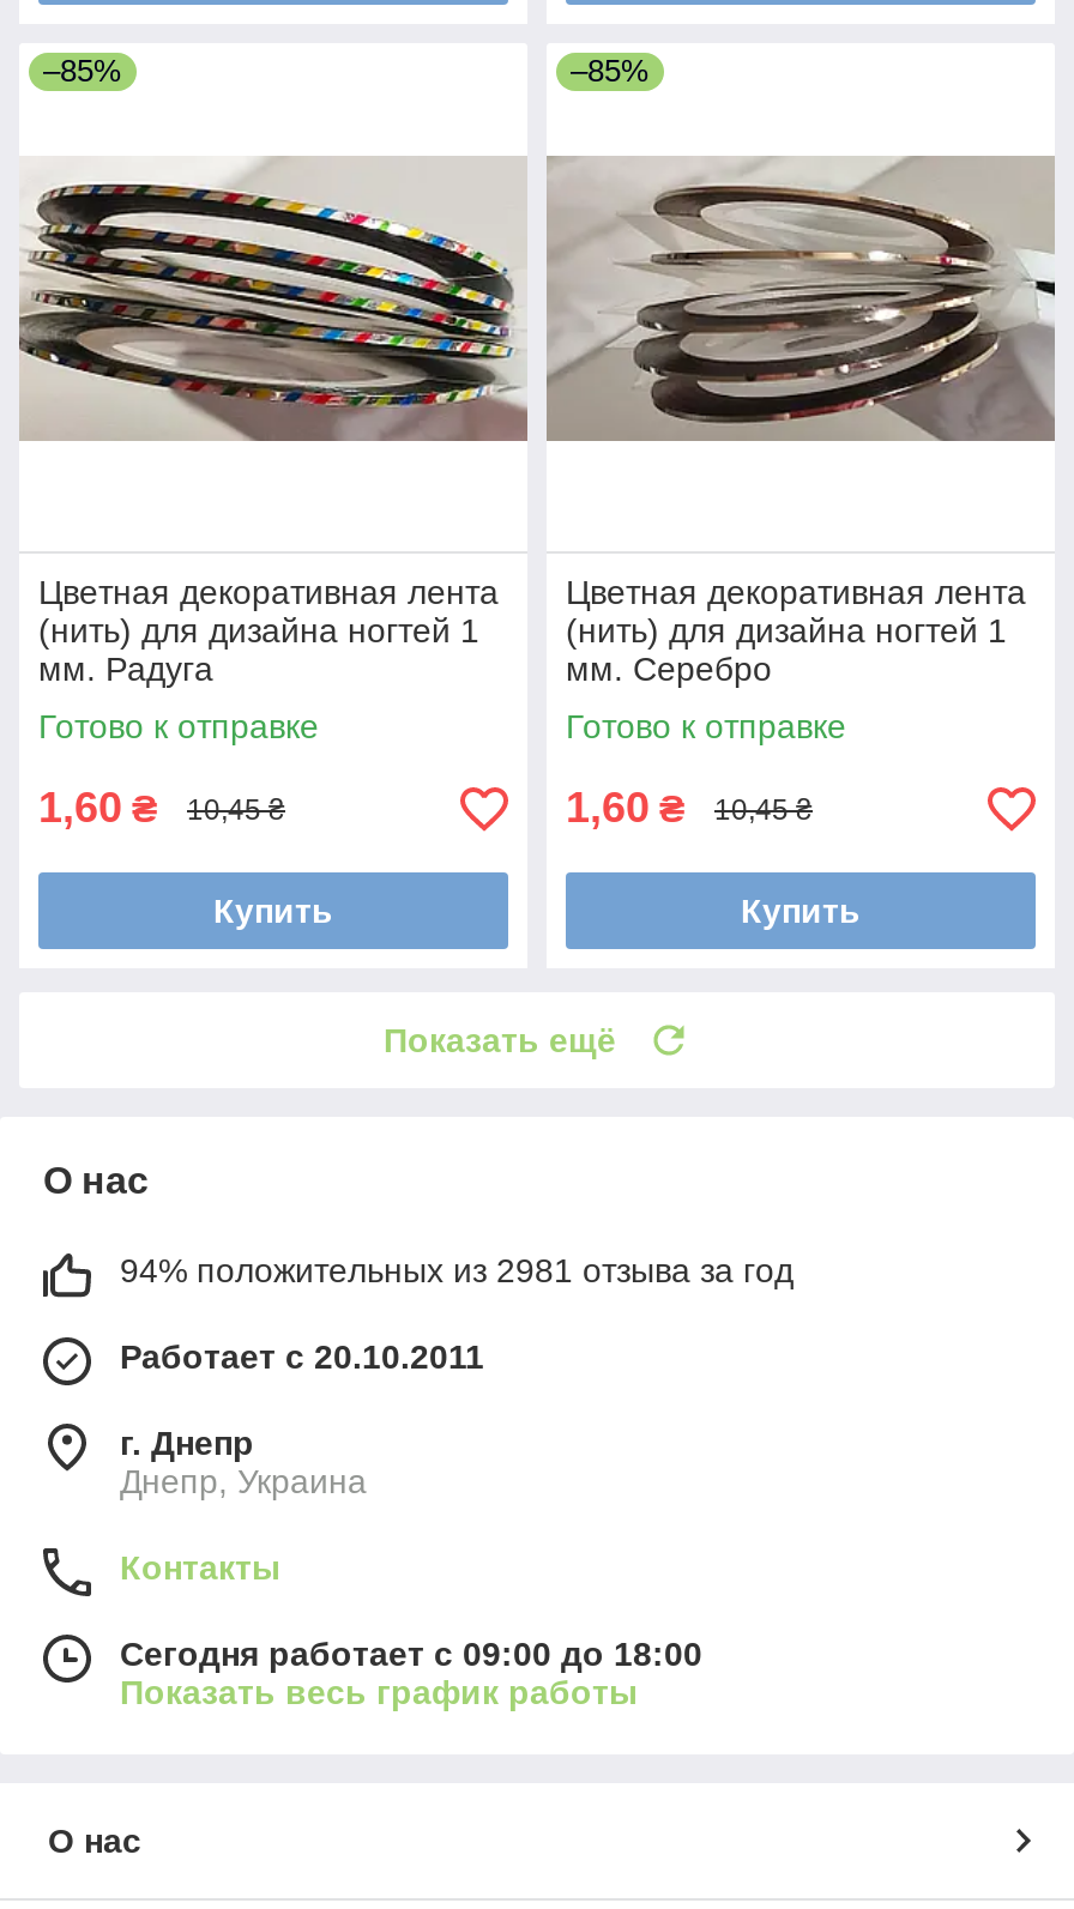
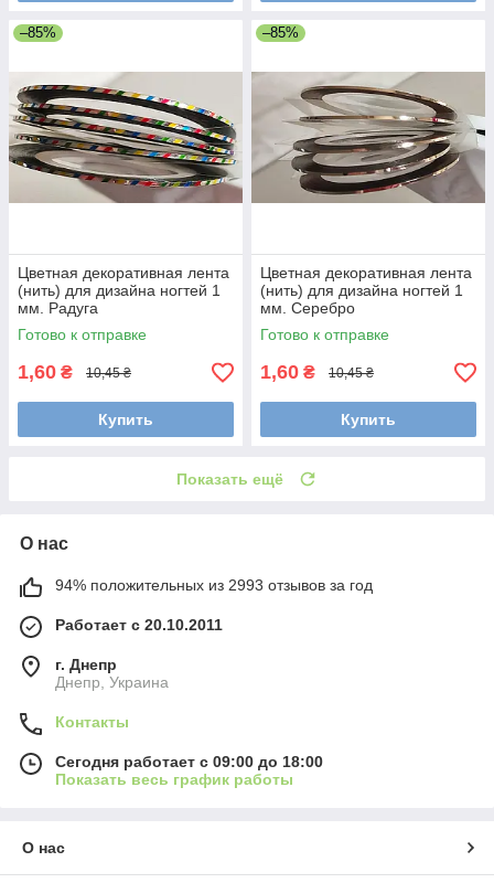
[120,1252,794,1291] 94% положительных из 2981 отзыва за год -> [55,577,373,594] 94% положительных из 2993 отзывов за год

